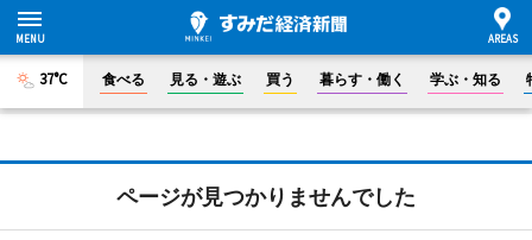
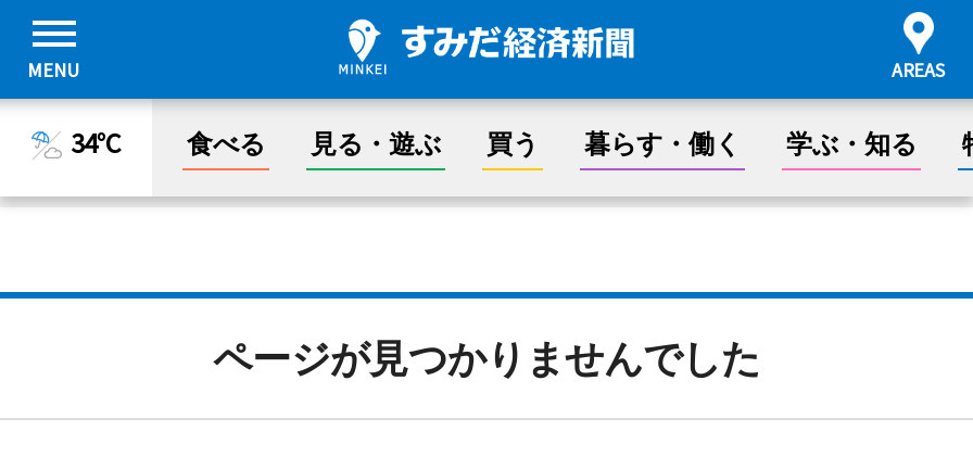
[39,70,67,90] 37°C -> [71,126,123,163] 34°C

